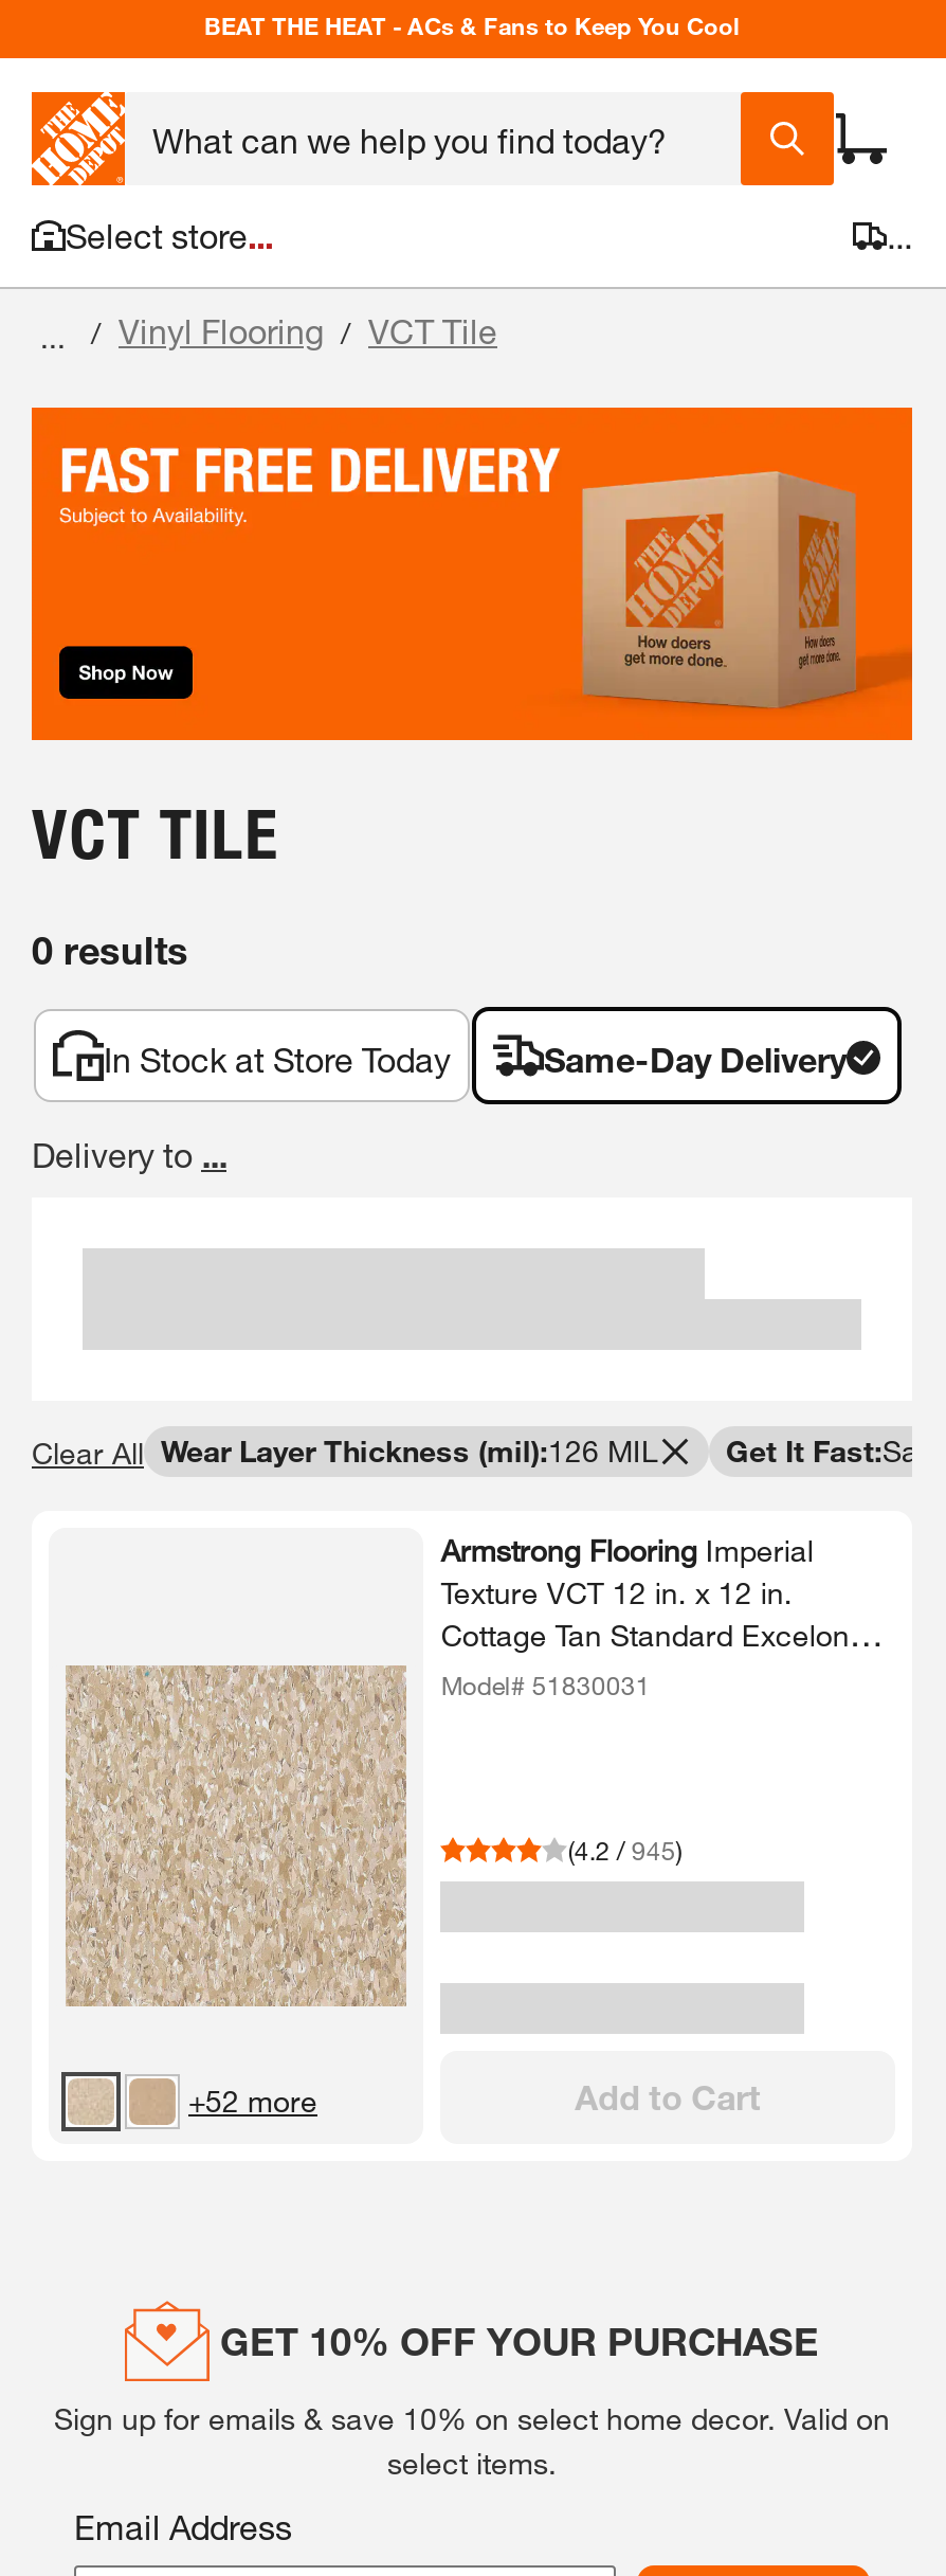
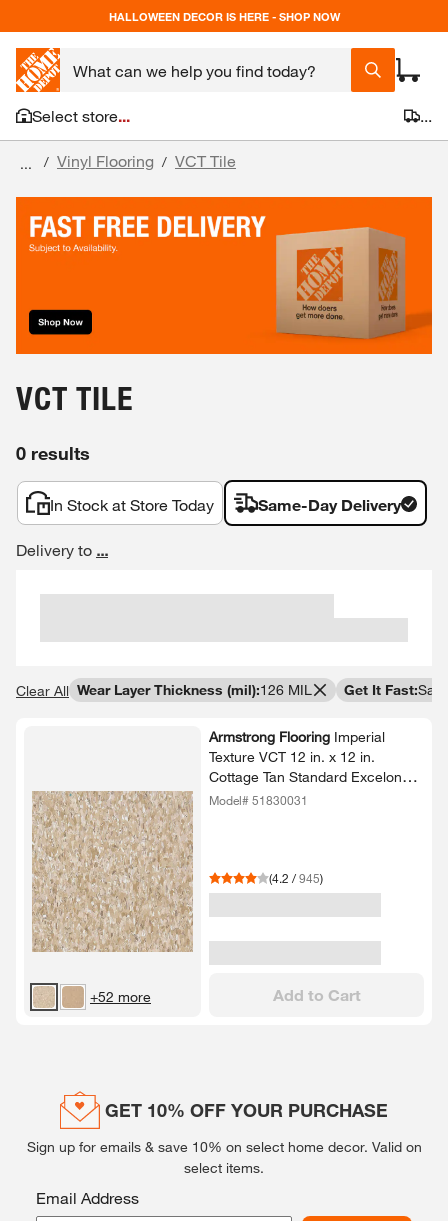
[204,10,740,39] BEAT THE HEAT - ACs & Fans to Keep You Cool -> [108,9,339,23] HALLOWEEN DECOR IS HERE - SHOP NOW

